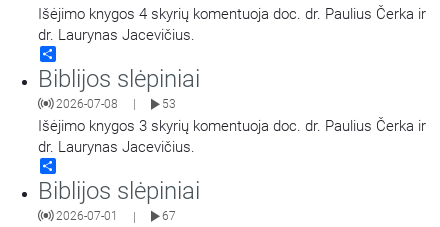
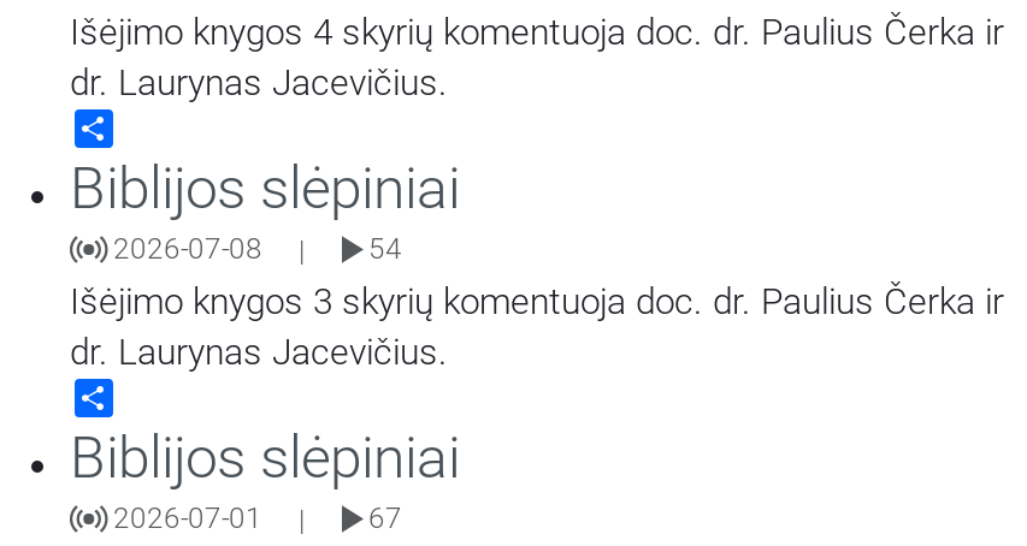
[162,97,176,111] 53 -> [368,232,402,266] 54

